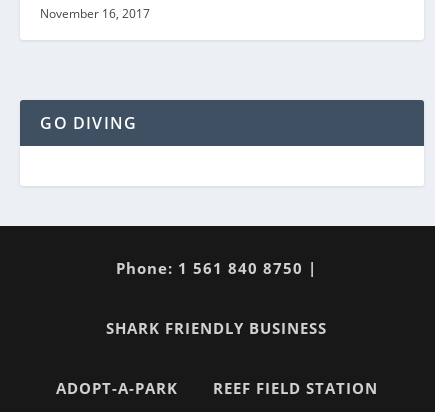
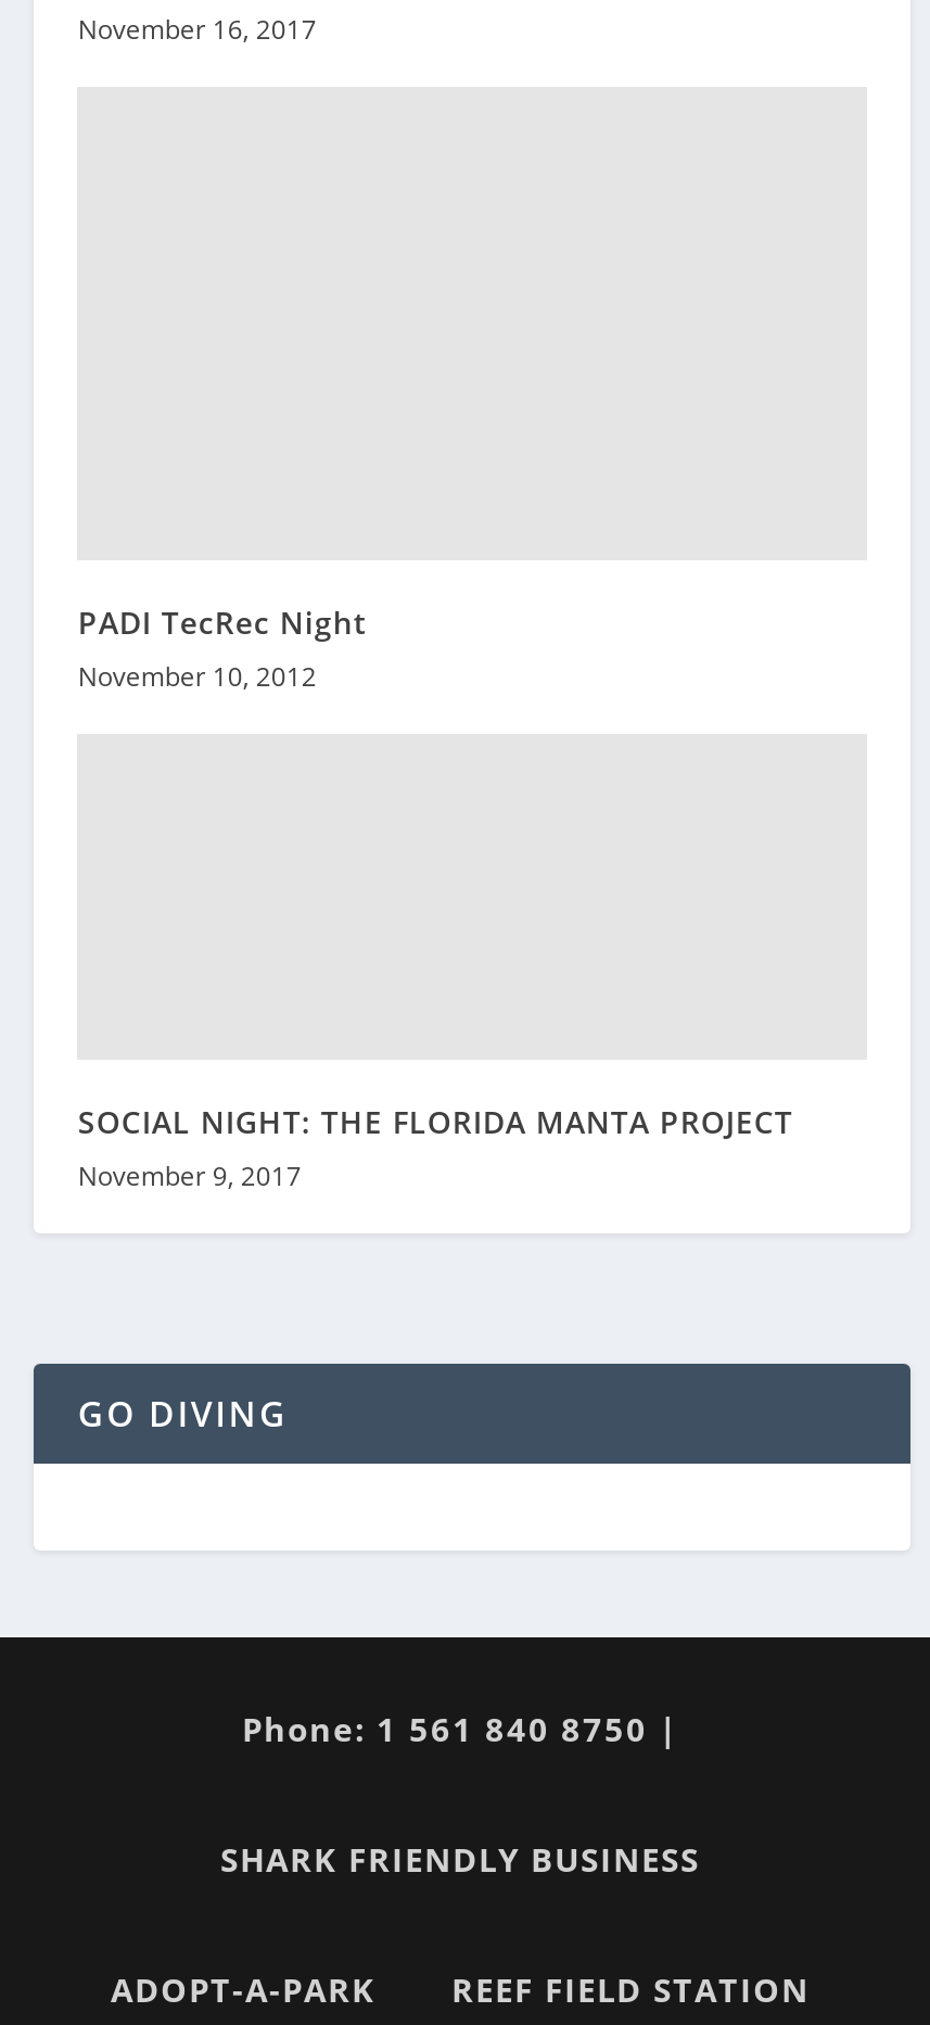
none -> [78,601,368,694] PADI TecRec Night | November 10, 2012
none -> [78,1101,793,1194] SOCIAL NIGHT: THE FLORIDA MANTA PROJECT | November 9, 2017

